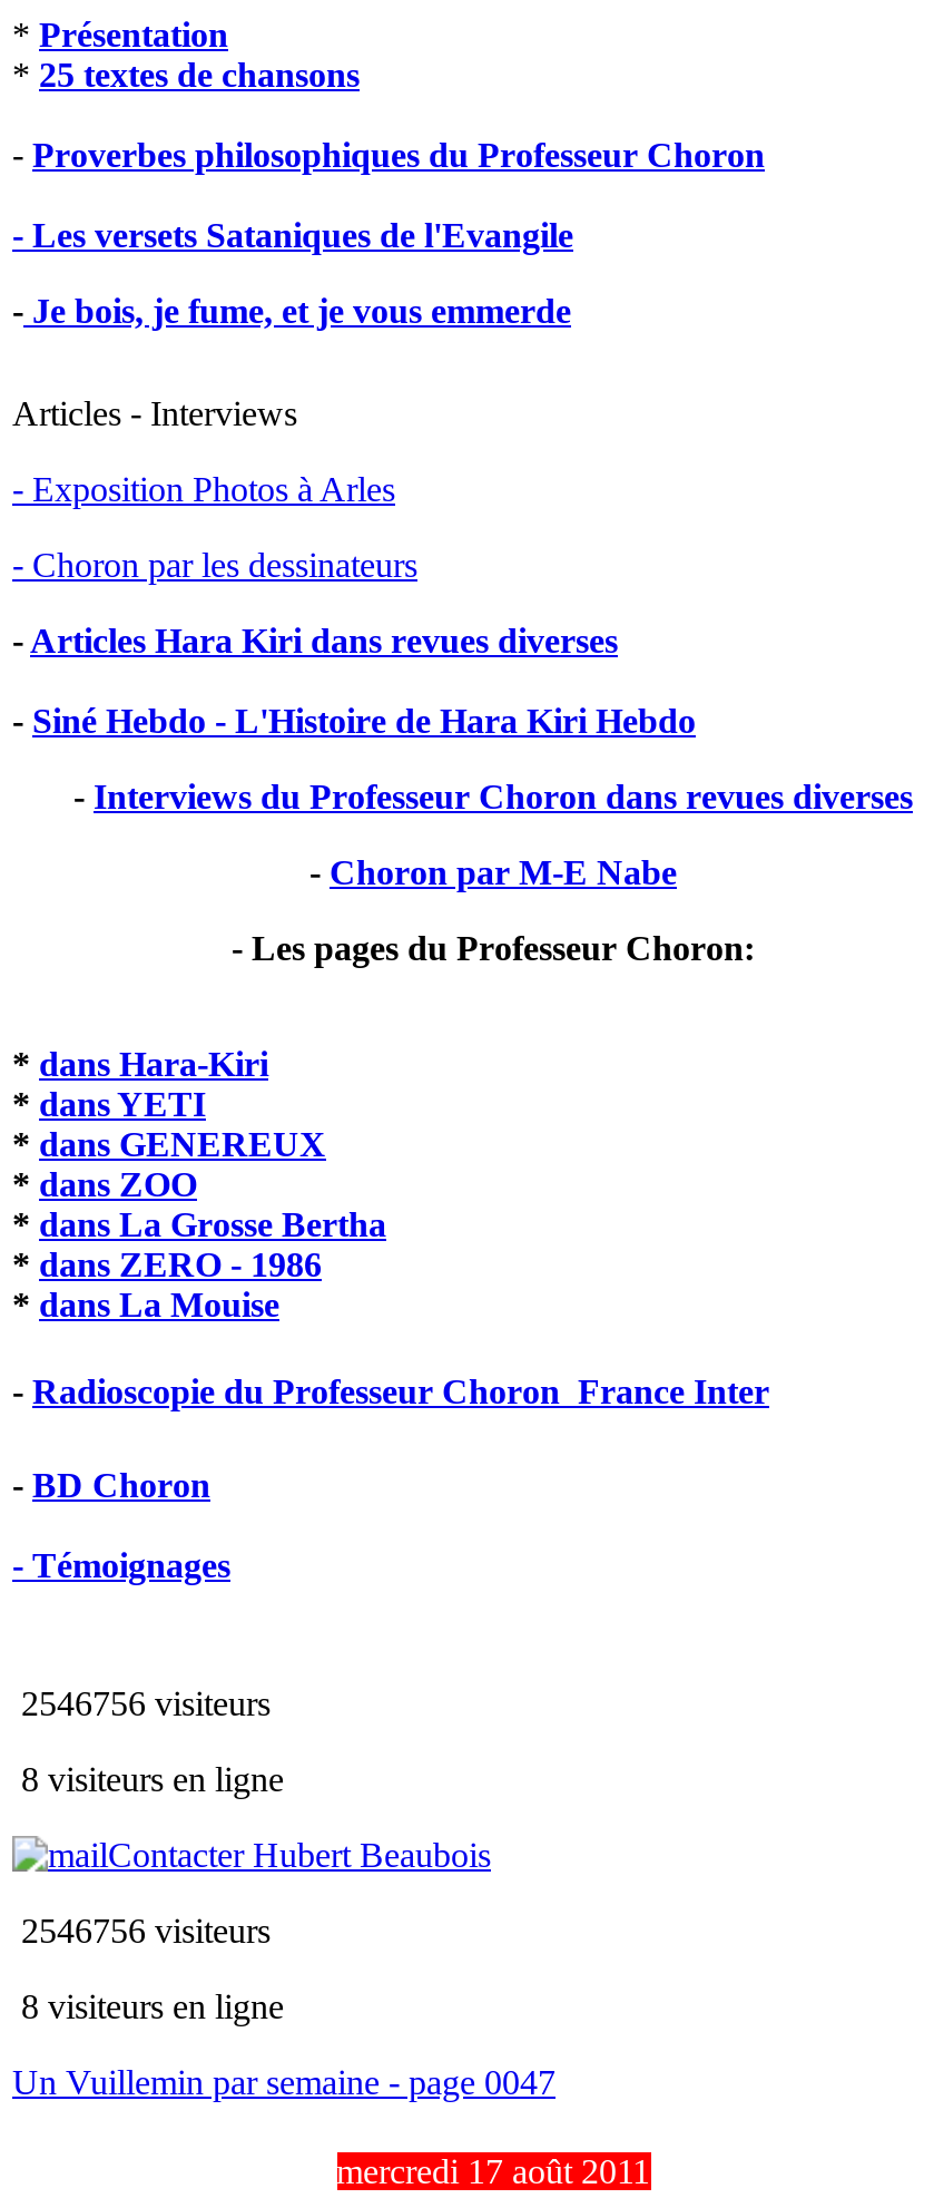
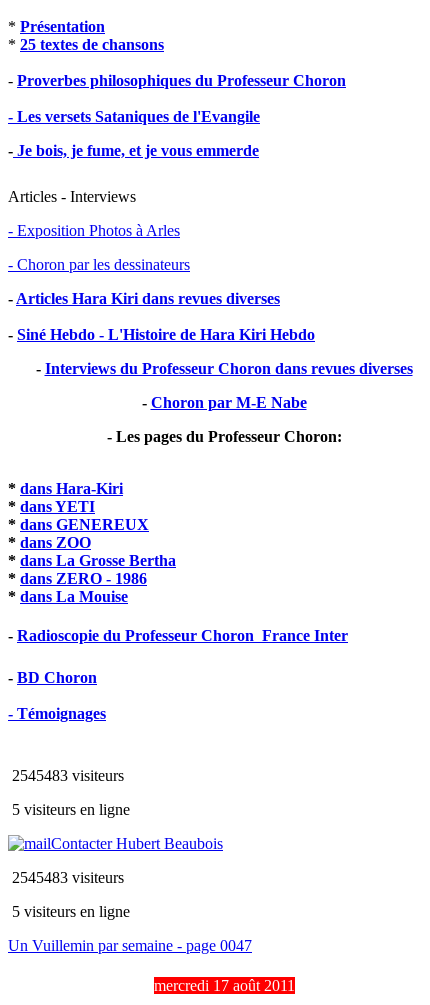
[12,1684,271,1722] 2546756 visiteurs -> [8,767,124,784] 2545483 visiteurs
[12,1760,284,1798] 8 visiteurs en ligne -> [8,801,130,818] 5 visiteurs en ligne
[12,1912,271,1950] 2546756 visiteurs -> [8,869,124,886] 2545483 visiteurs
[12,1987,284,2025] 8 visiteurs en ligne -> [8,903,130,920] 5 visiteurs en ligne

